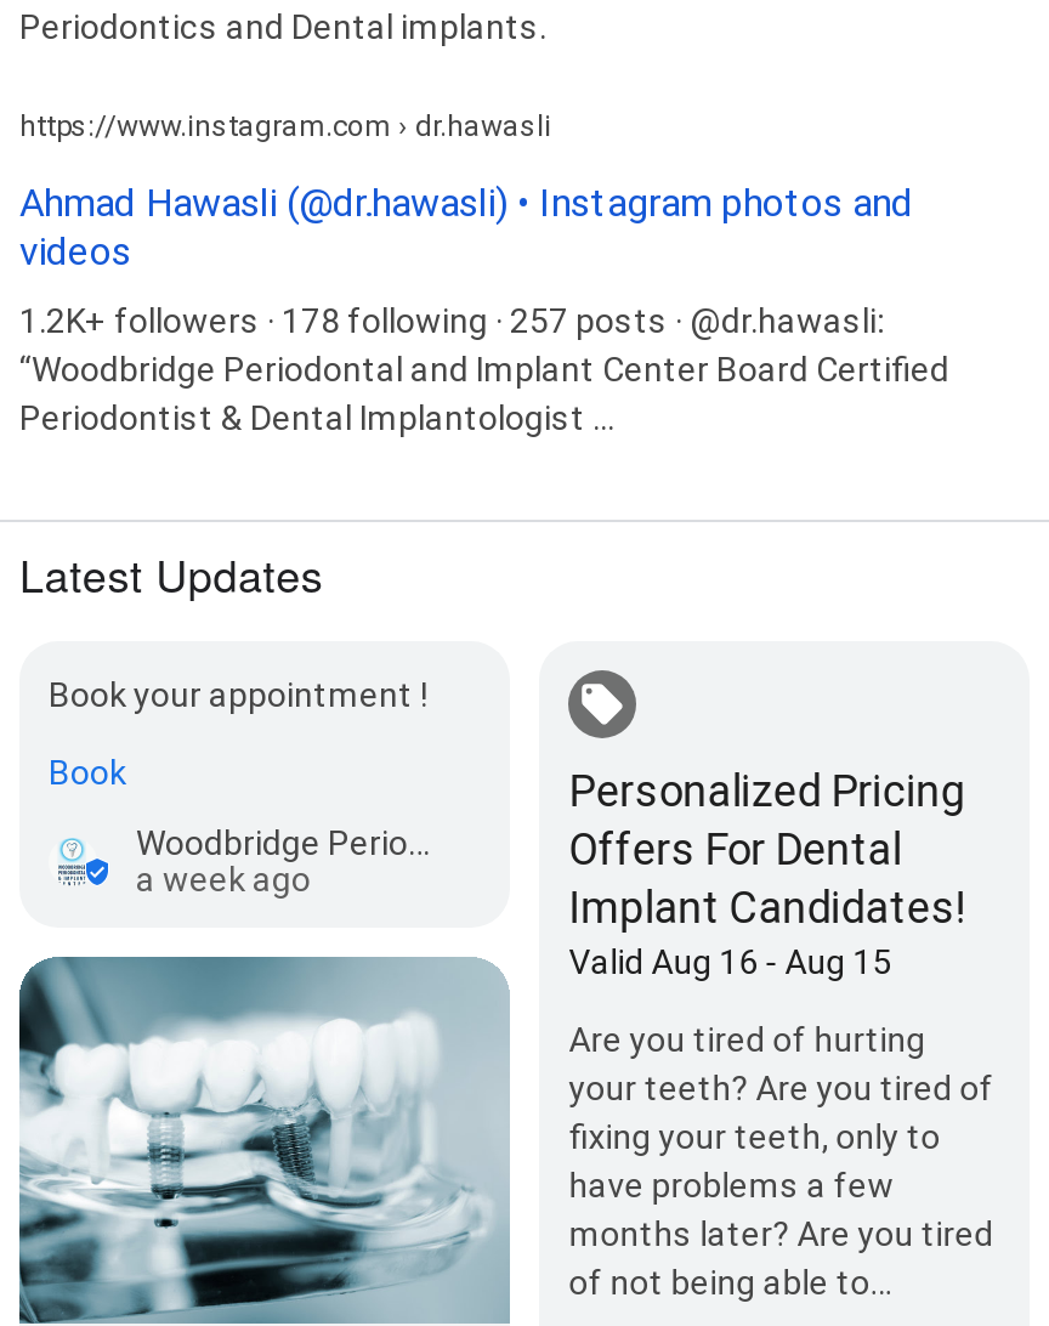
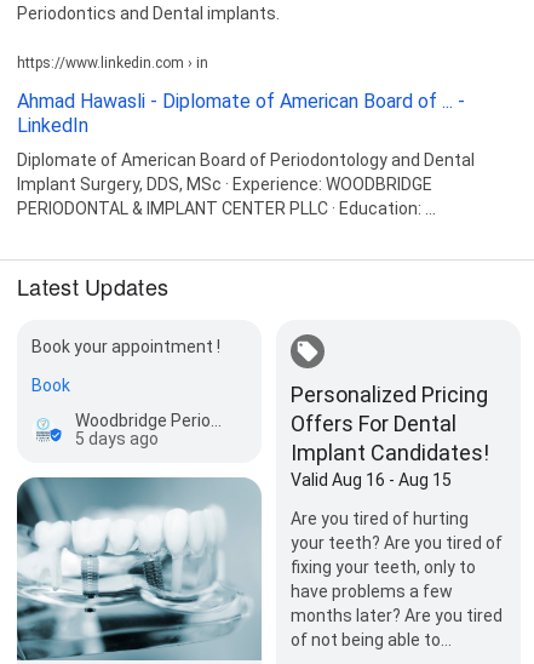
[19,109,551,143] https://www.instagram.com › dr.hawasli -> [17,54,208,71] https://www.linkedin.com › in
[19,179,913,274] Ahmad Hawasli (@dr.hawasli) • Instagram photos and | videos -> [17,89,465,137] Ahmad Hawasli - Diplomate of American Board of ... - | LinkedIn
[19,300,949,436] 1.2K+ followers · 178 following · 257 posts · @dr.hawasli: | “Woodbridge Periodontal and Implant Center Board Certified | Periodontist & Dental Implantologist ... -> [17,150,475,218] Diplomate of American Board of Periodontology and Dental | Implant Surgery, DDS, MSc · Experience: WOODBRIDGE | PERIODONTAL & IMPLANT CENTER PLLC · Education: ...
[136,859,311,898] a week ago -> [75,429,159,448] 5 days ago

